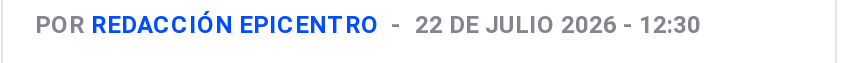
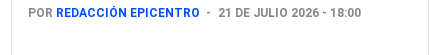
[35,11,701,39] POR REDACCIÓN EPICENTRO 22 DE JULIO 2026 - 12:30 -> [28,6,361,20] POR REDACCIÓN EPICENTRO 21 DE JULIO 2026 - 18:00

